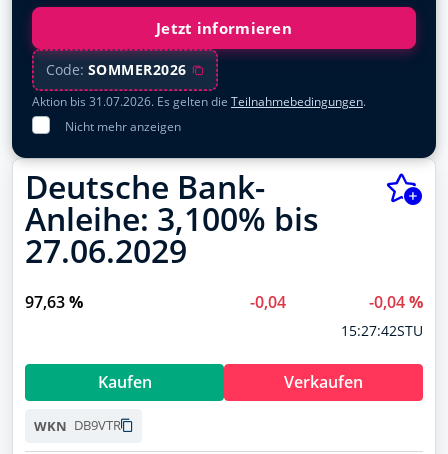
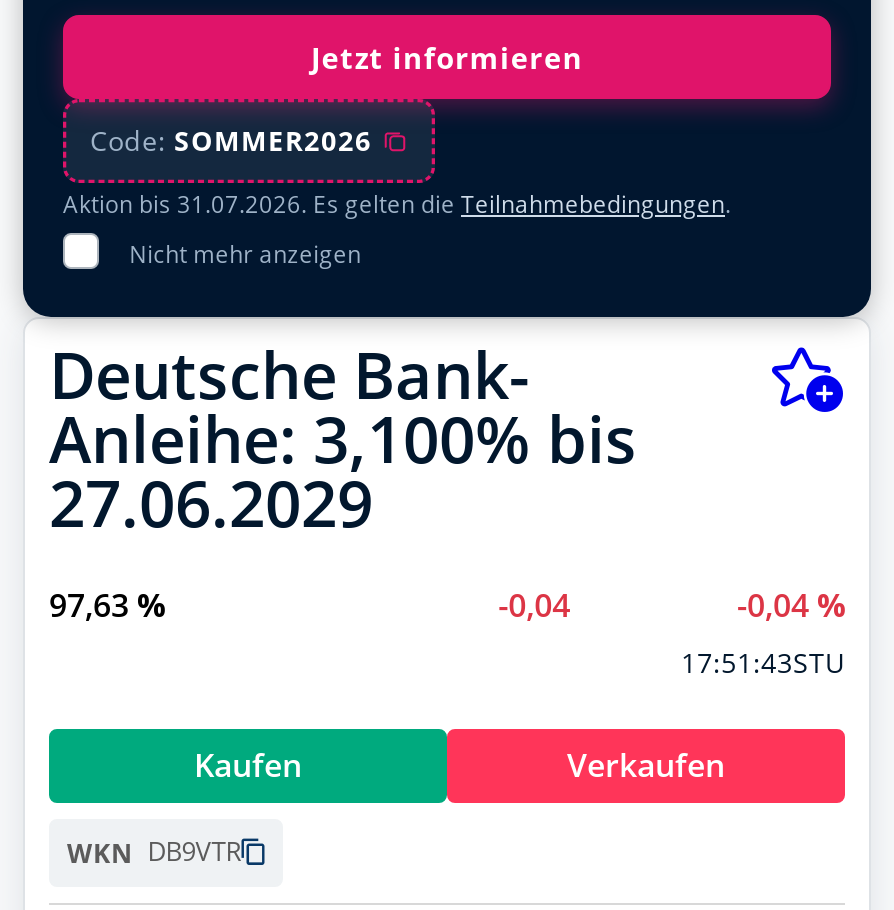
[341,321,423,340] 15:27:42STU -> [681,643,845,681] 17:51:43STU

